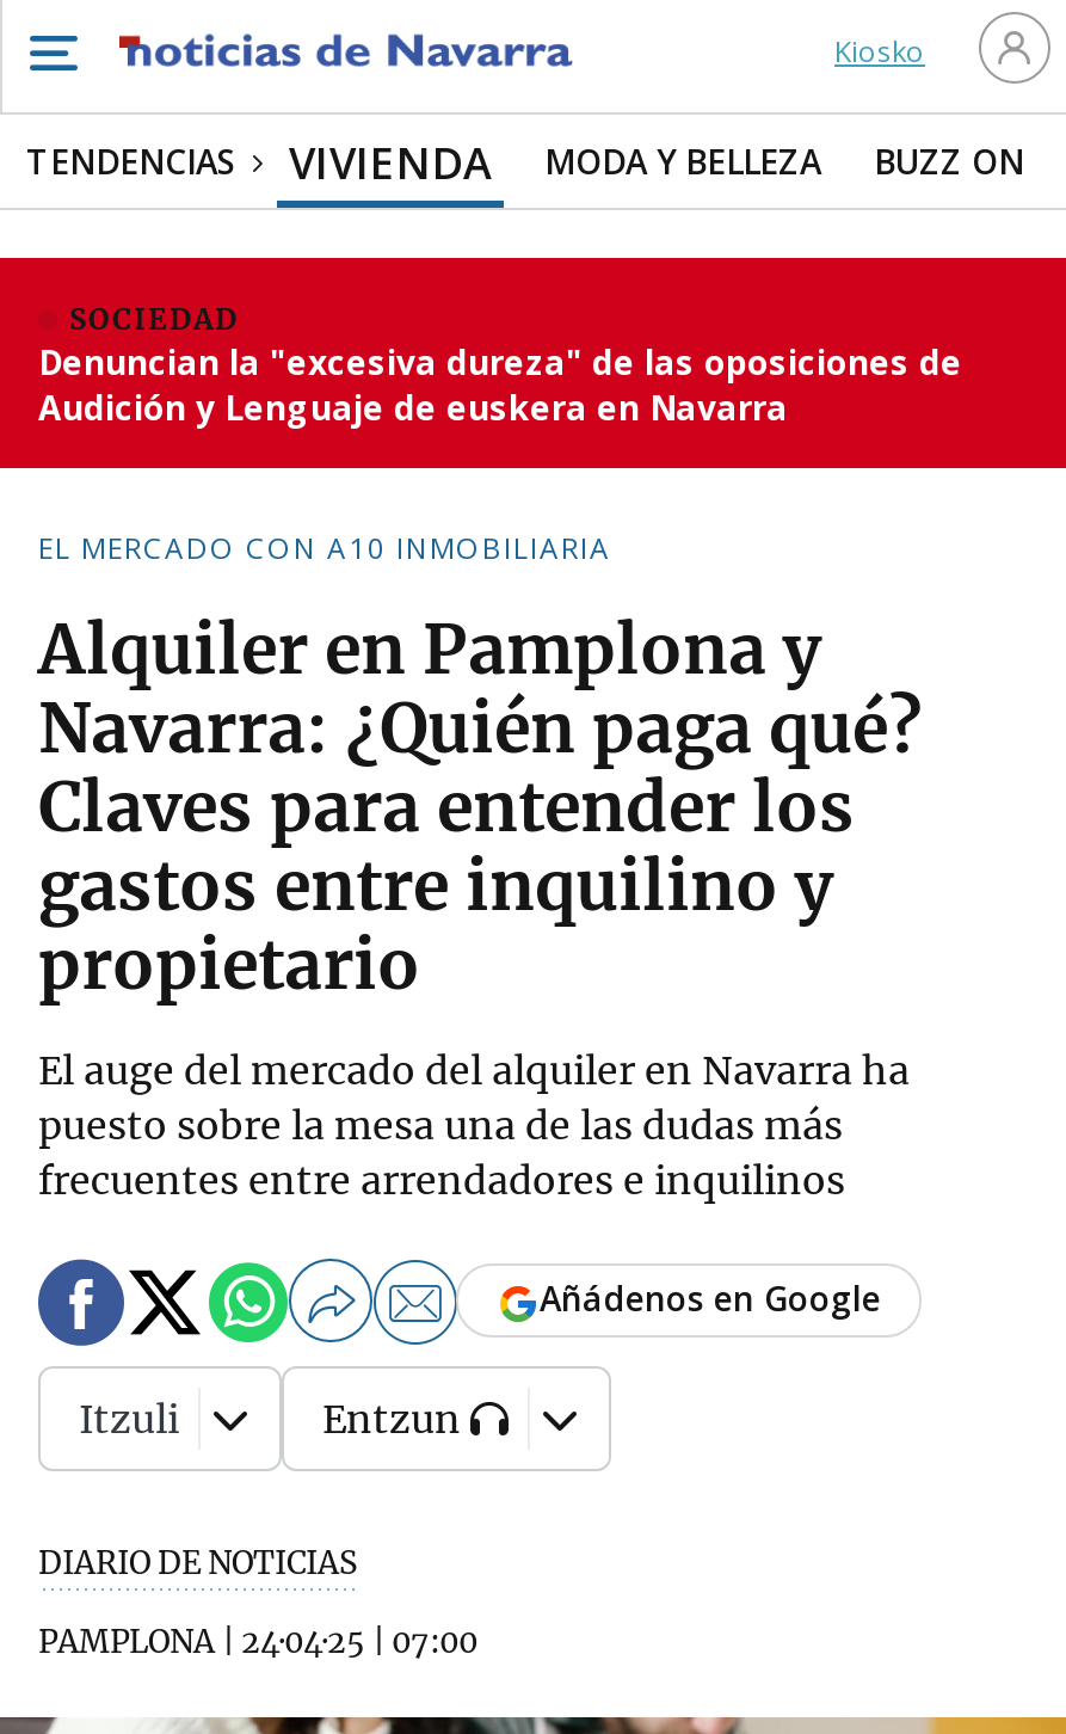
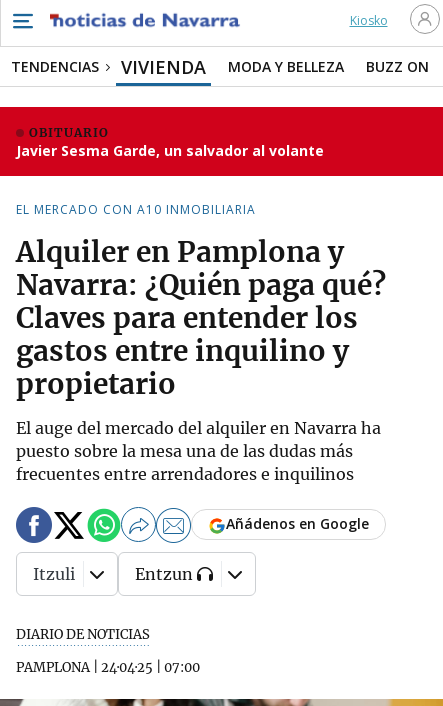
[38,301,962,430] SOCIEDAD | Denuncian la "excesiva dureza" de las oposiciones de | Audición y Lenguaje de euskera en Navarra -> [16,125,324,160] OBITUARIO | Javier Sesma Garde, un salvador al volante

